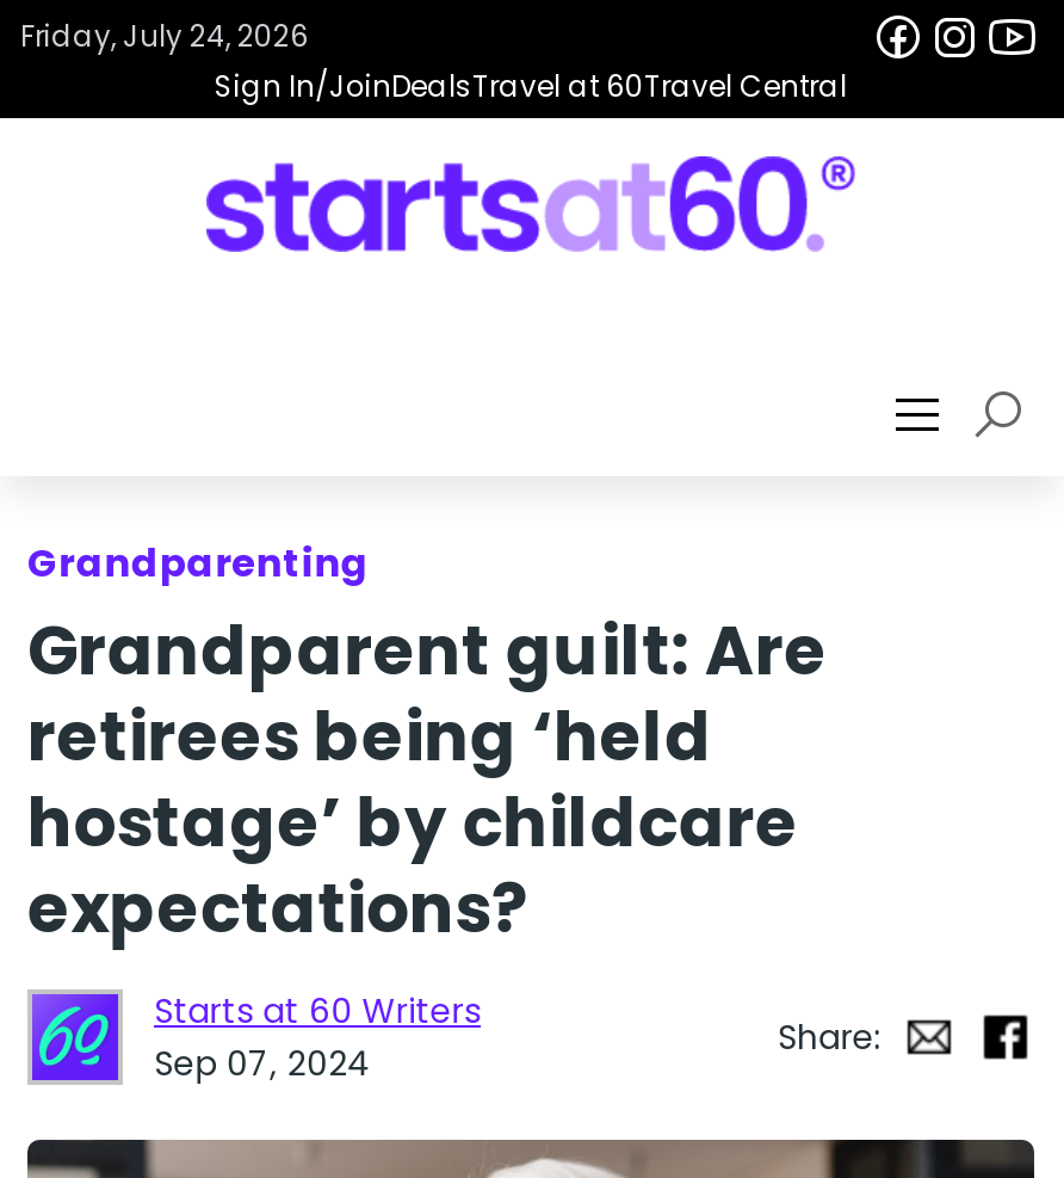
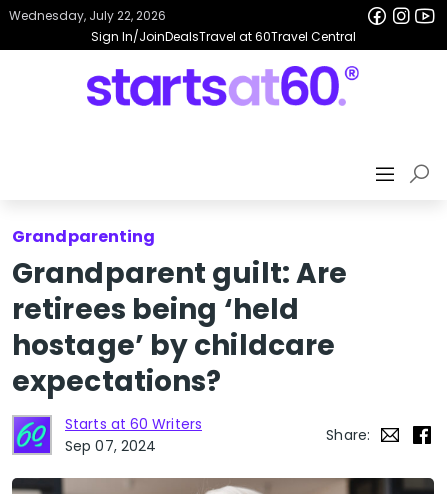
[20,16,309,56] Friday, July 24, 2026 -> [9,7,166,24] Wednesday, July 22, 2026

